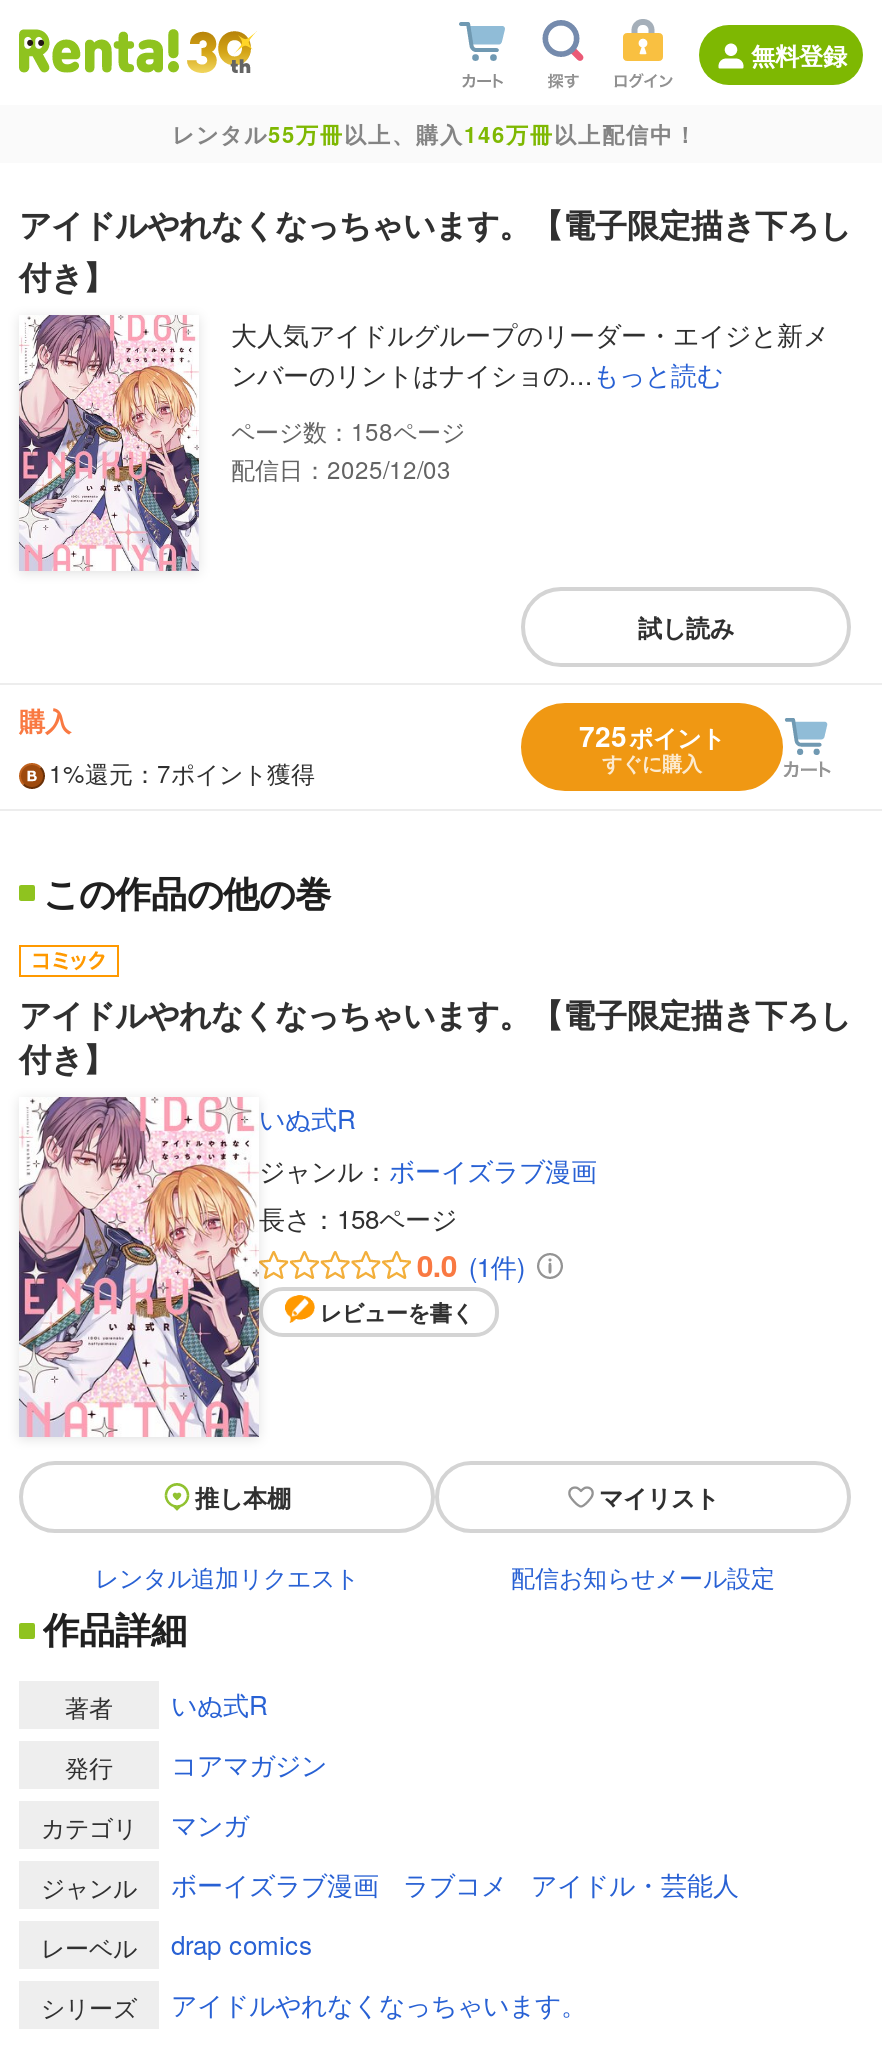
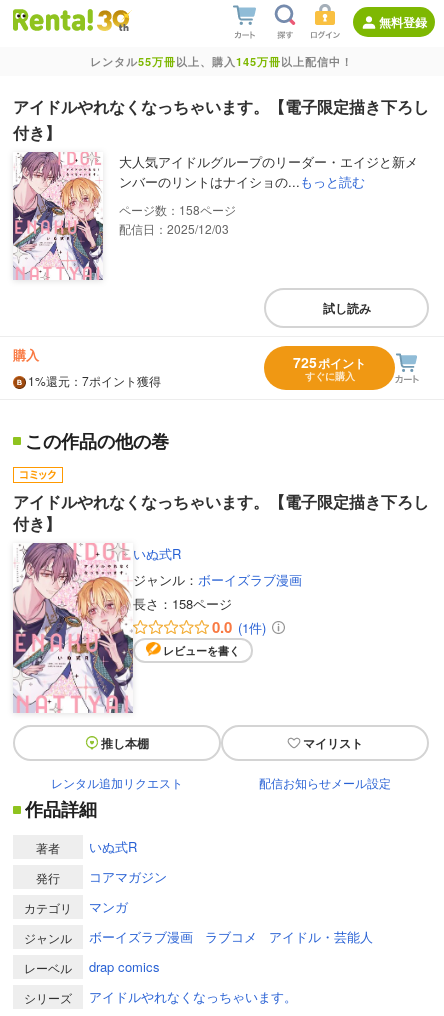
[172,119,698,149] レンタル55万冊以上、購入146万冊以上配信中！ -> [89,54,352,69] レンタル55万冊以上、購入145万冊以上配信中！

